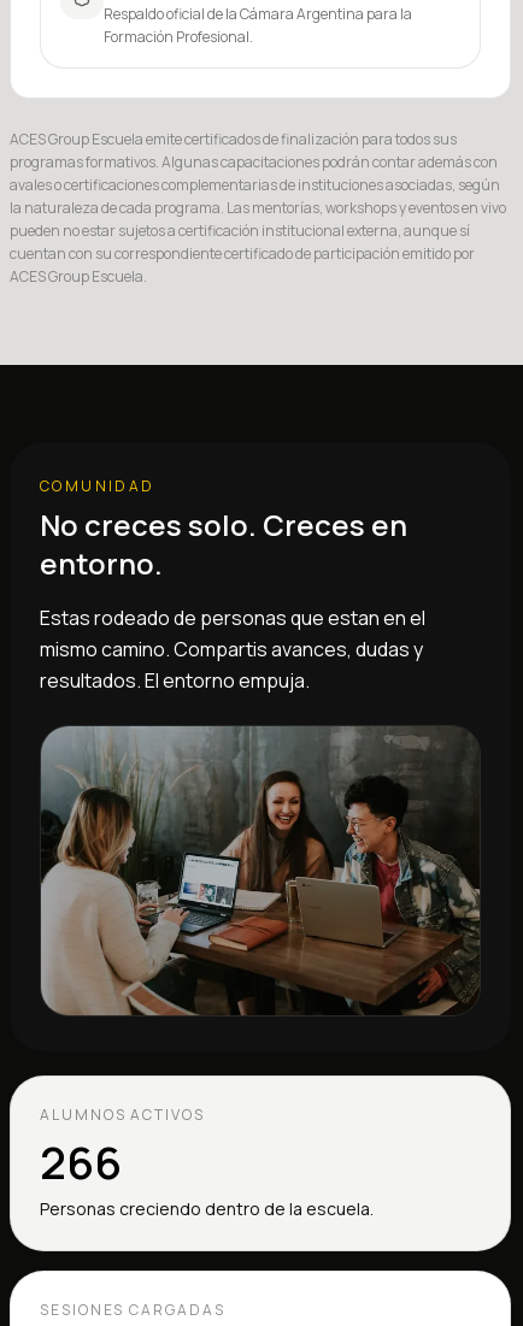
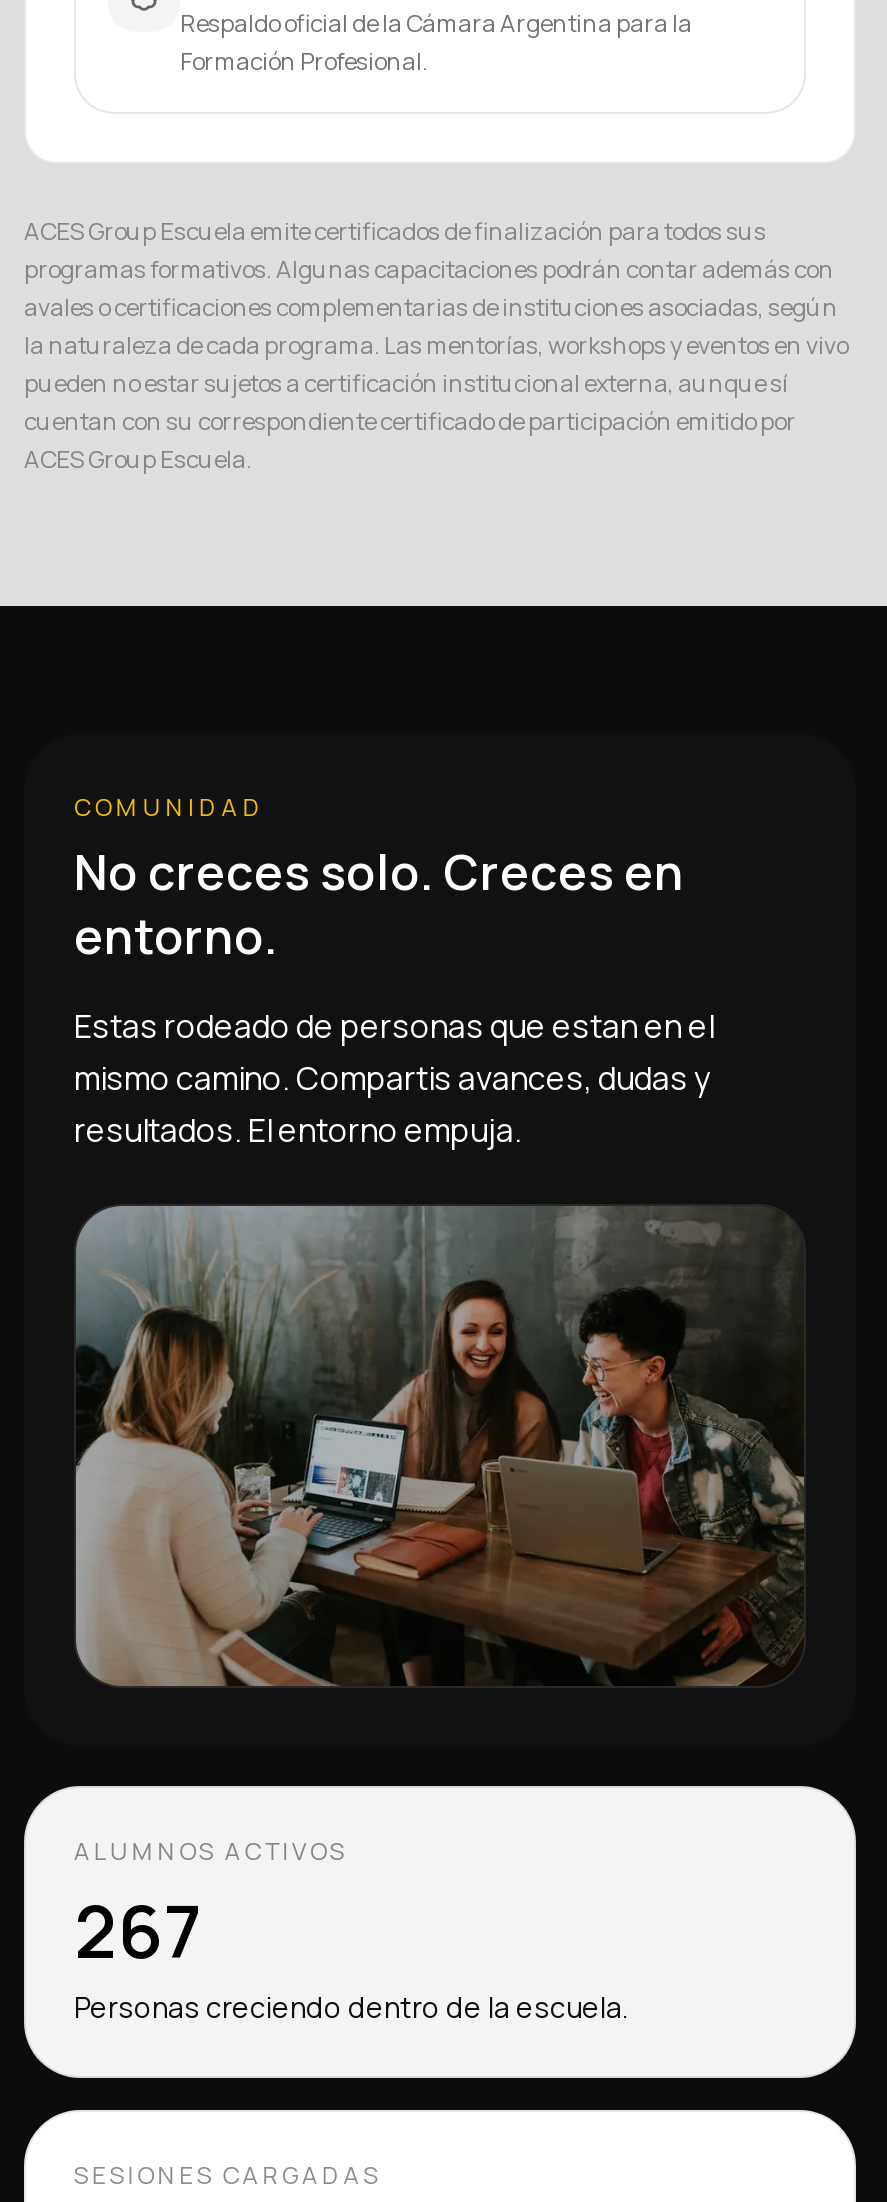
[40,1133,122,1192] 266 -> [74,1882,202,1980] 267

